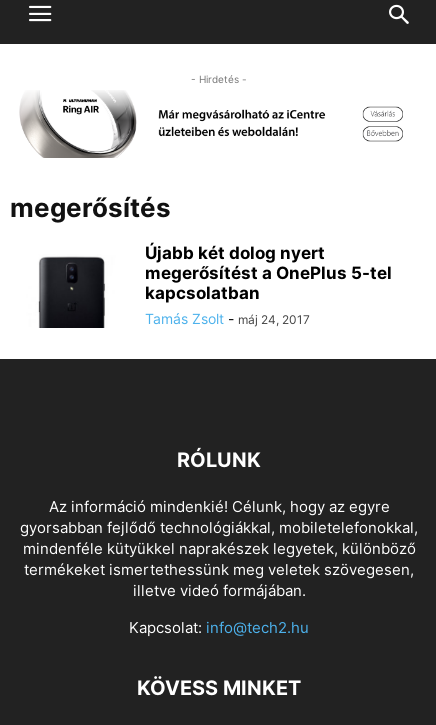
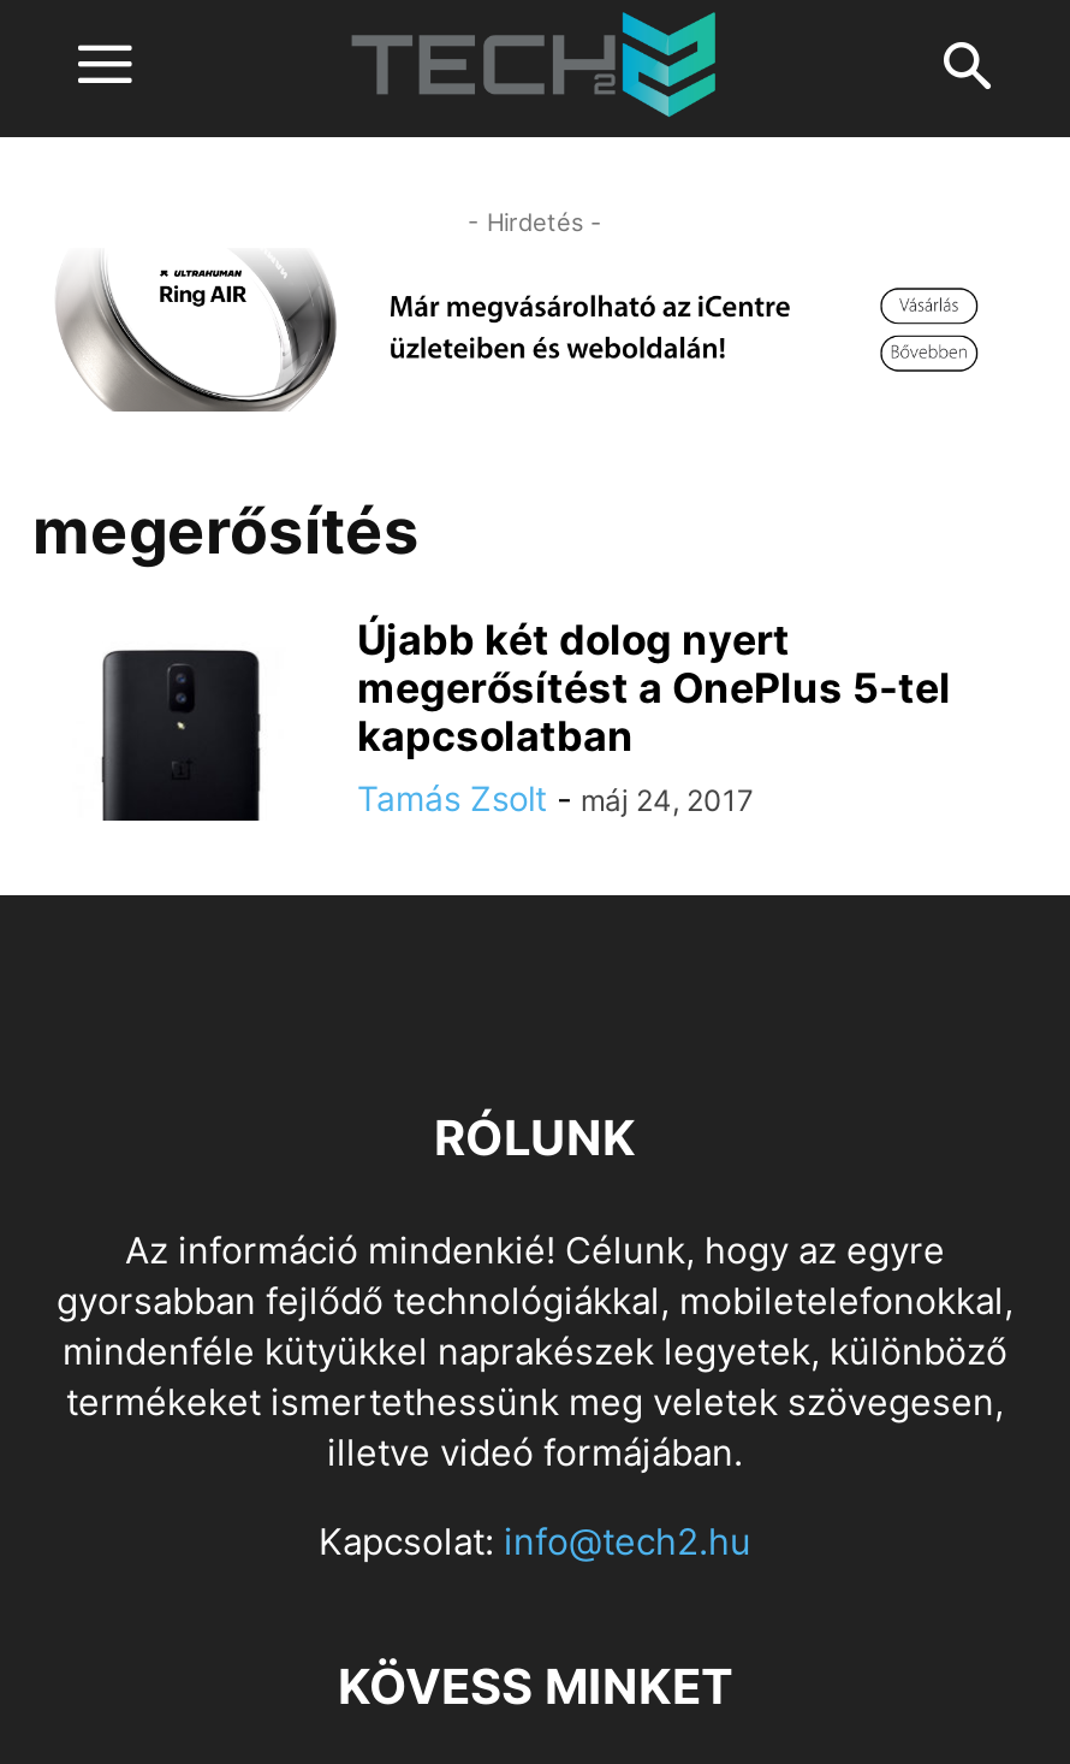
none -> [350,12,718,118] [image]

